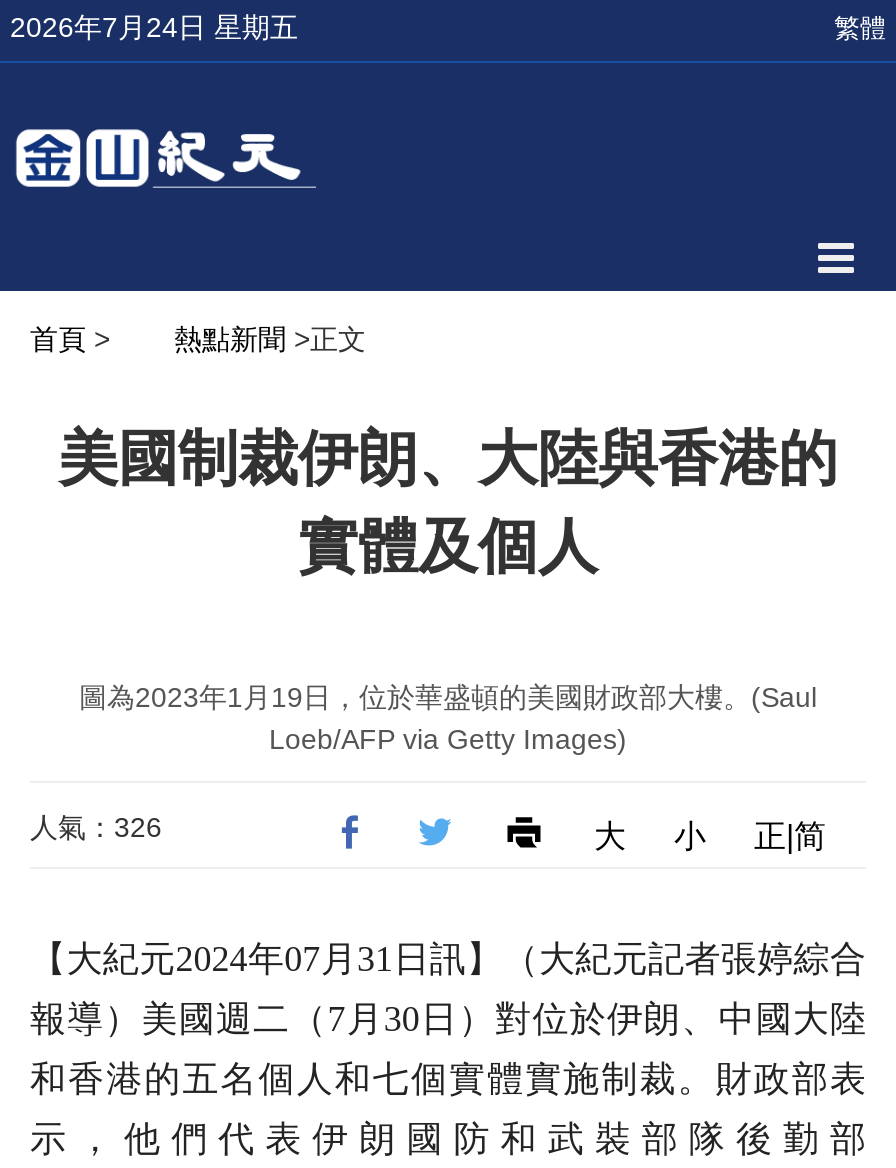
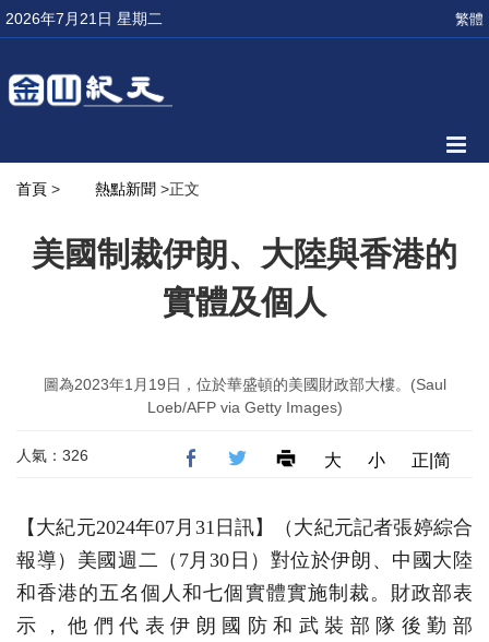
[10,11,298,43] 2026年7月24日 星期五 -> [5,10,163,27] 2026年7月21日 星期二

